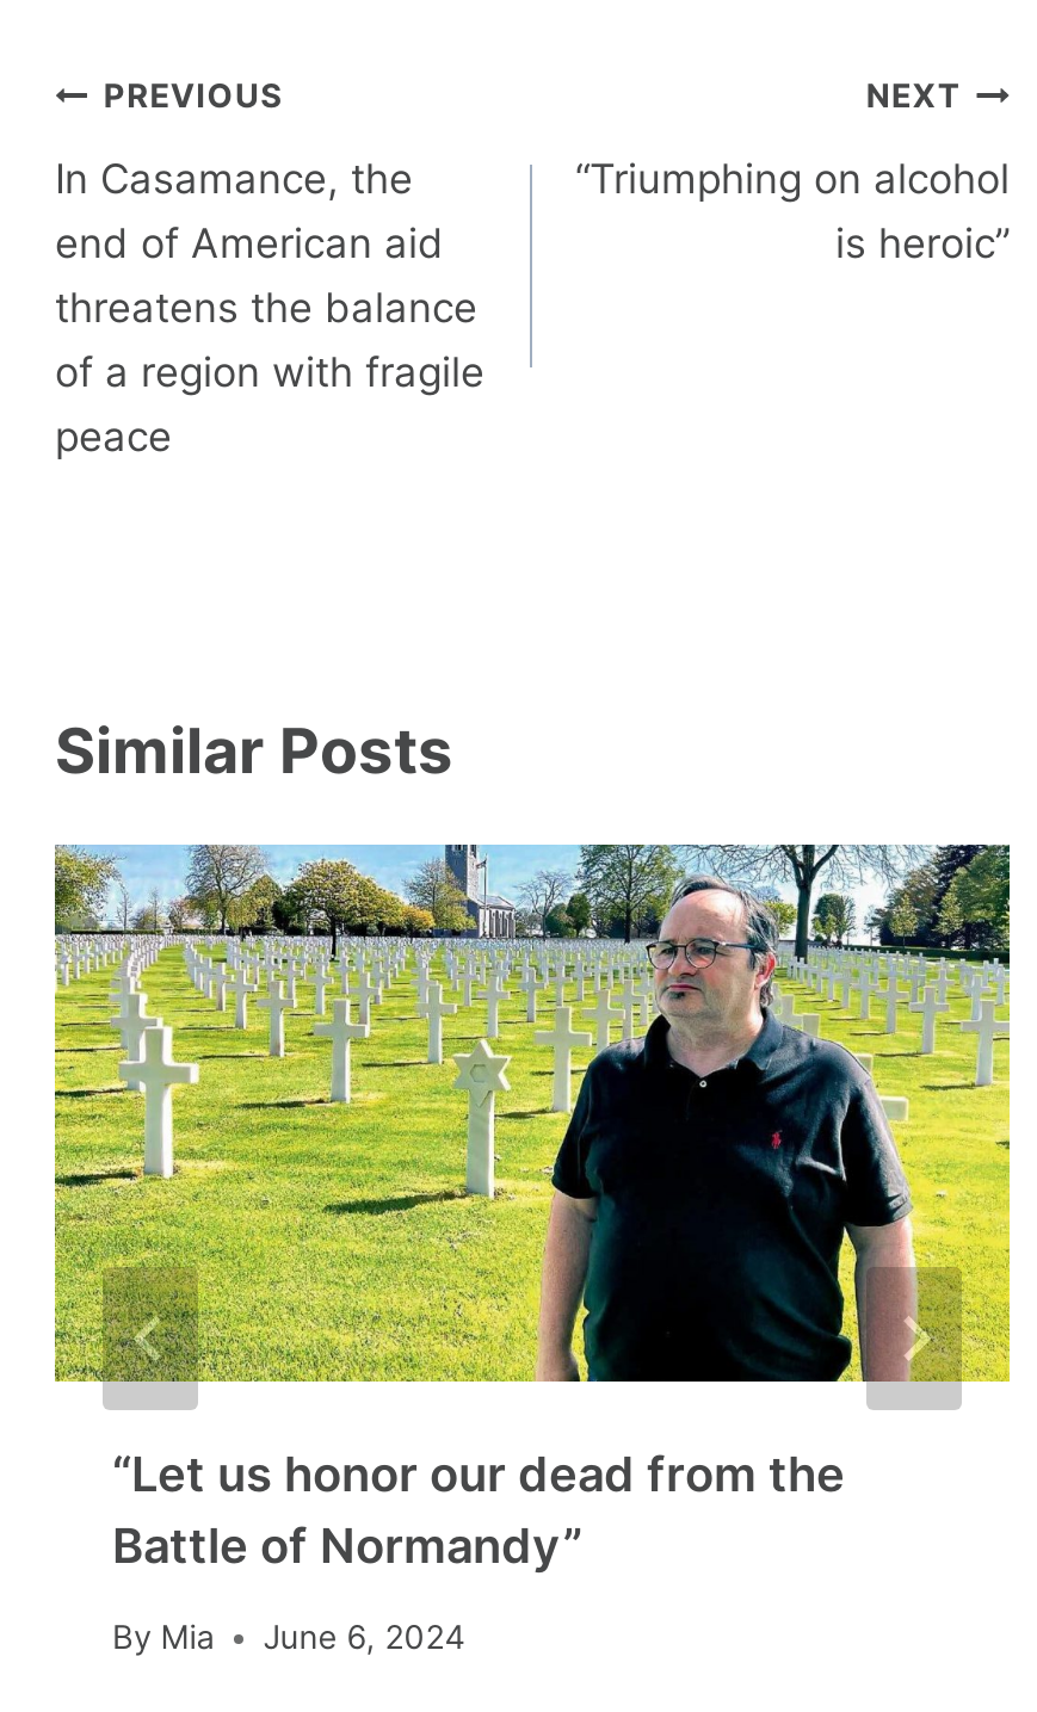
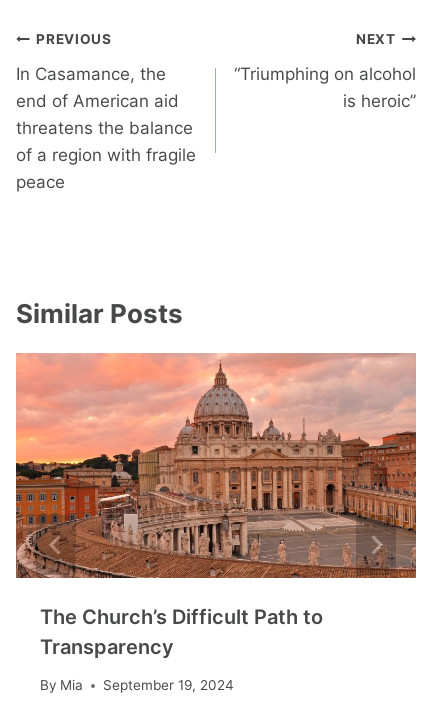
[53,842,1012,1574] [image] | “Let us honor our dead from the | Battle of Normandy” -> [15,352,417,659] [image] | The Church’s Difficult Path to | Transparency
[112,1618,466,1657] By Mia June 6, 2024 -> [40,677,234,693] By Mia September 19, 2024

